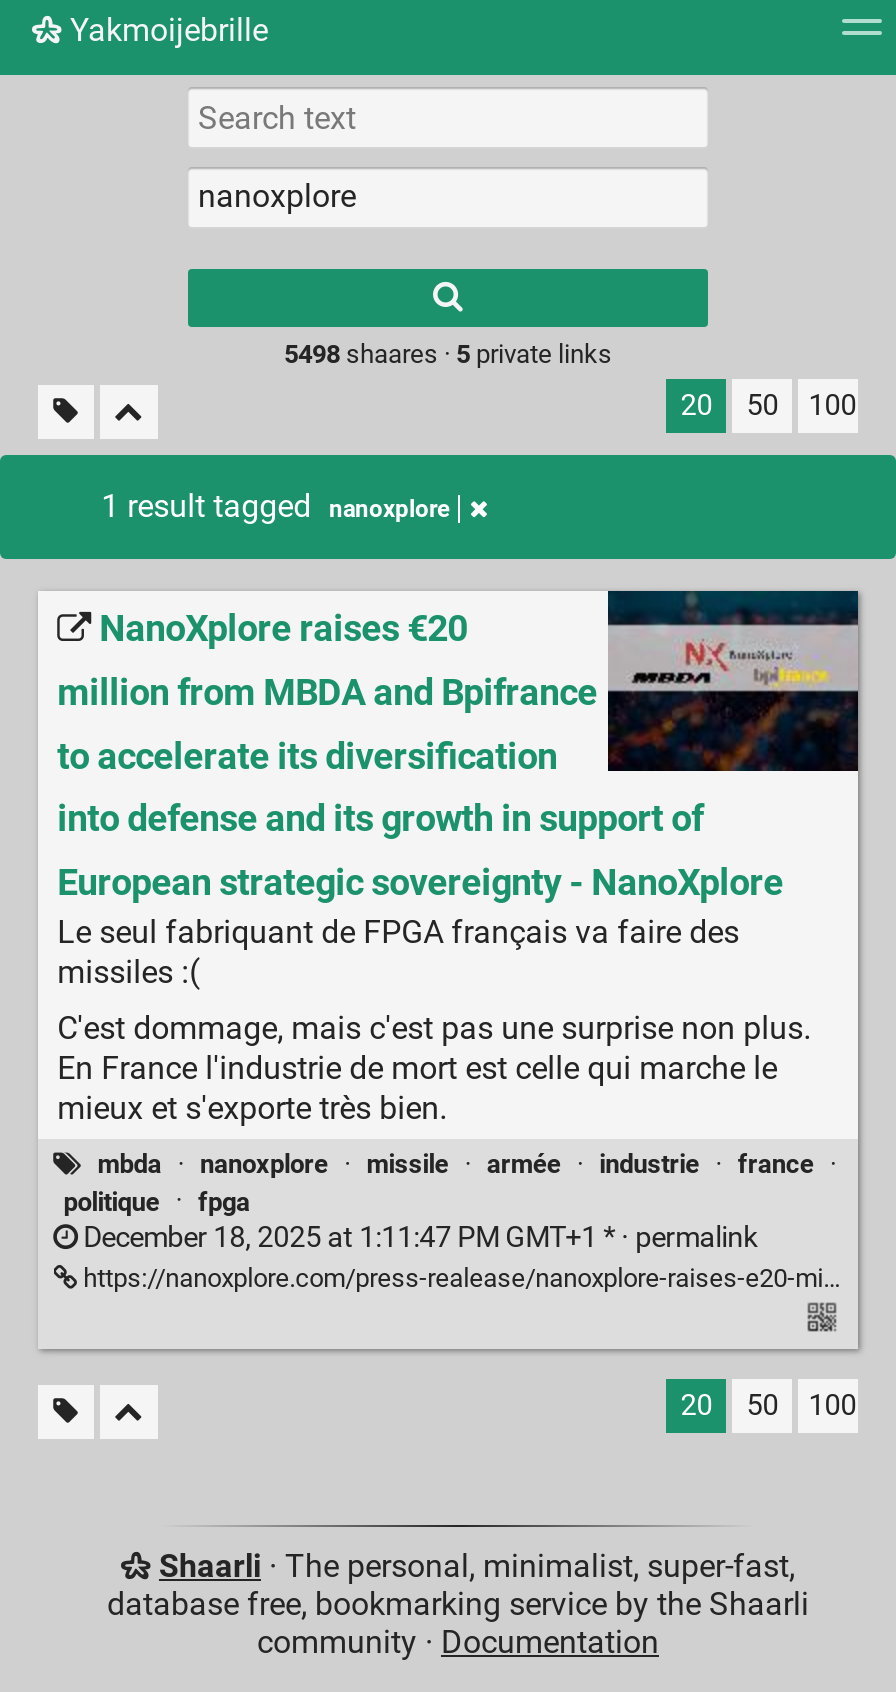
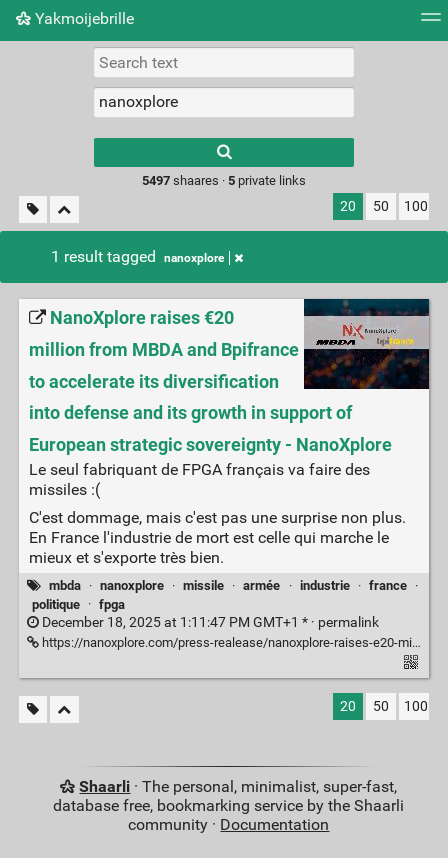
[284,339,612,369] 5498 shaares · 5 private links -> [142,173,306,188] 5497 shaares · 5 private links

